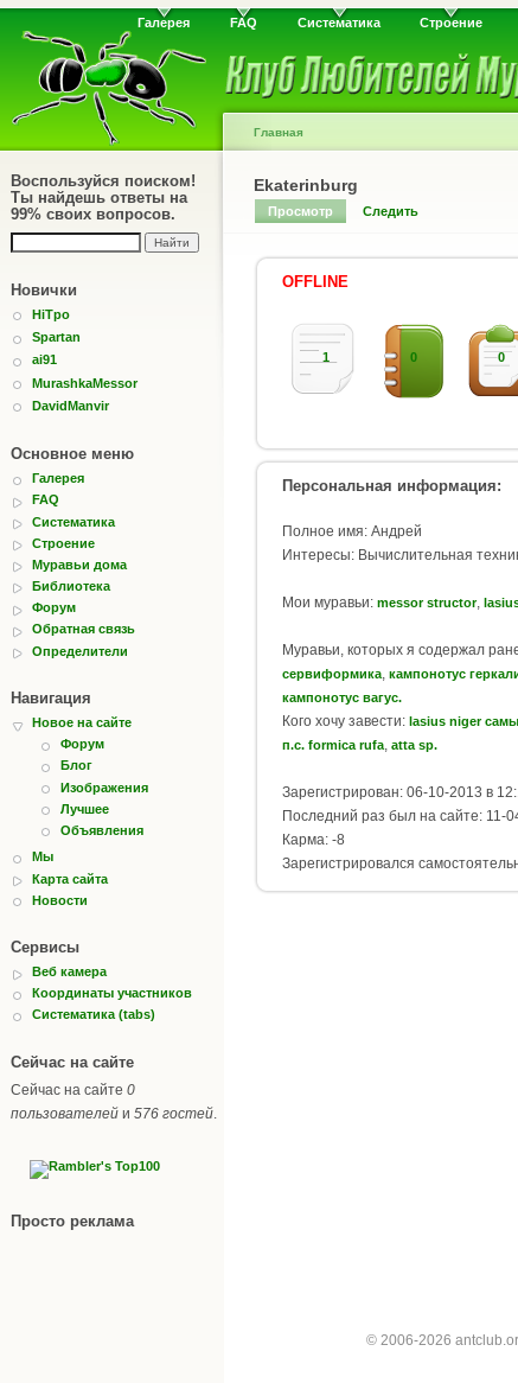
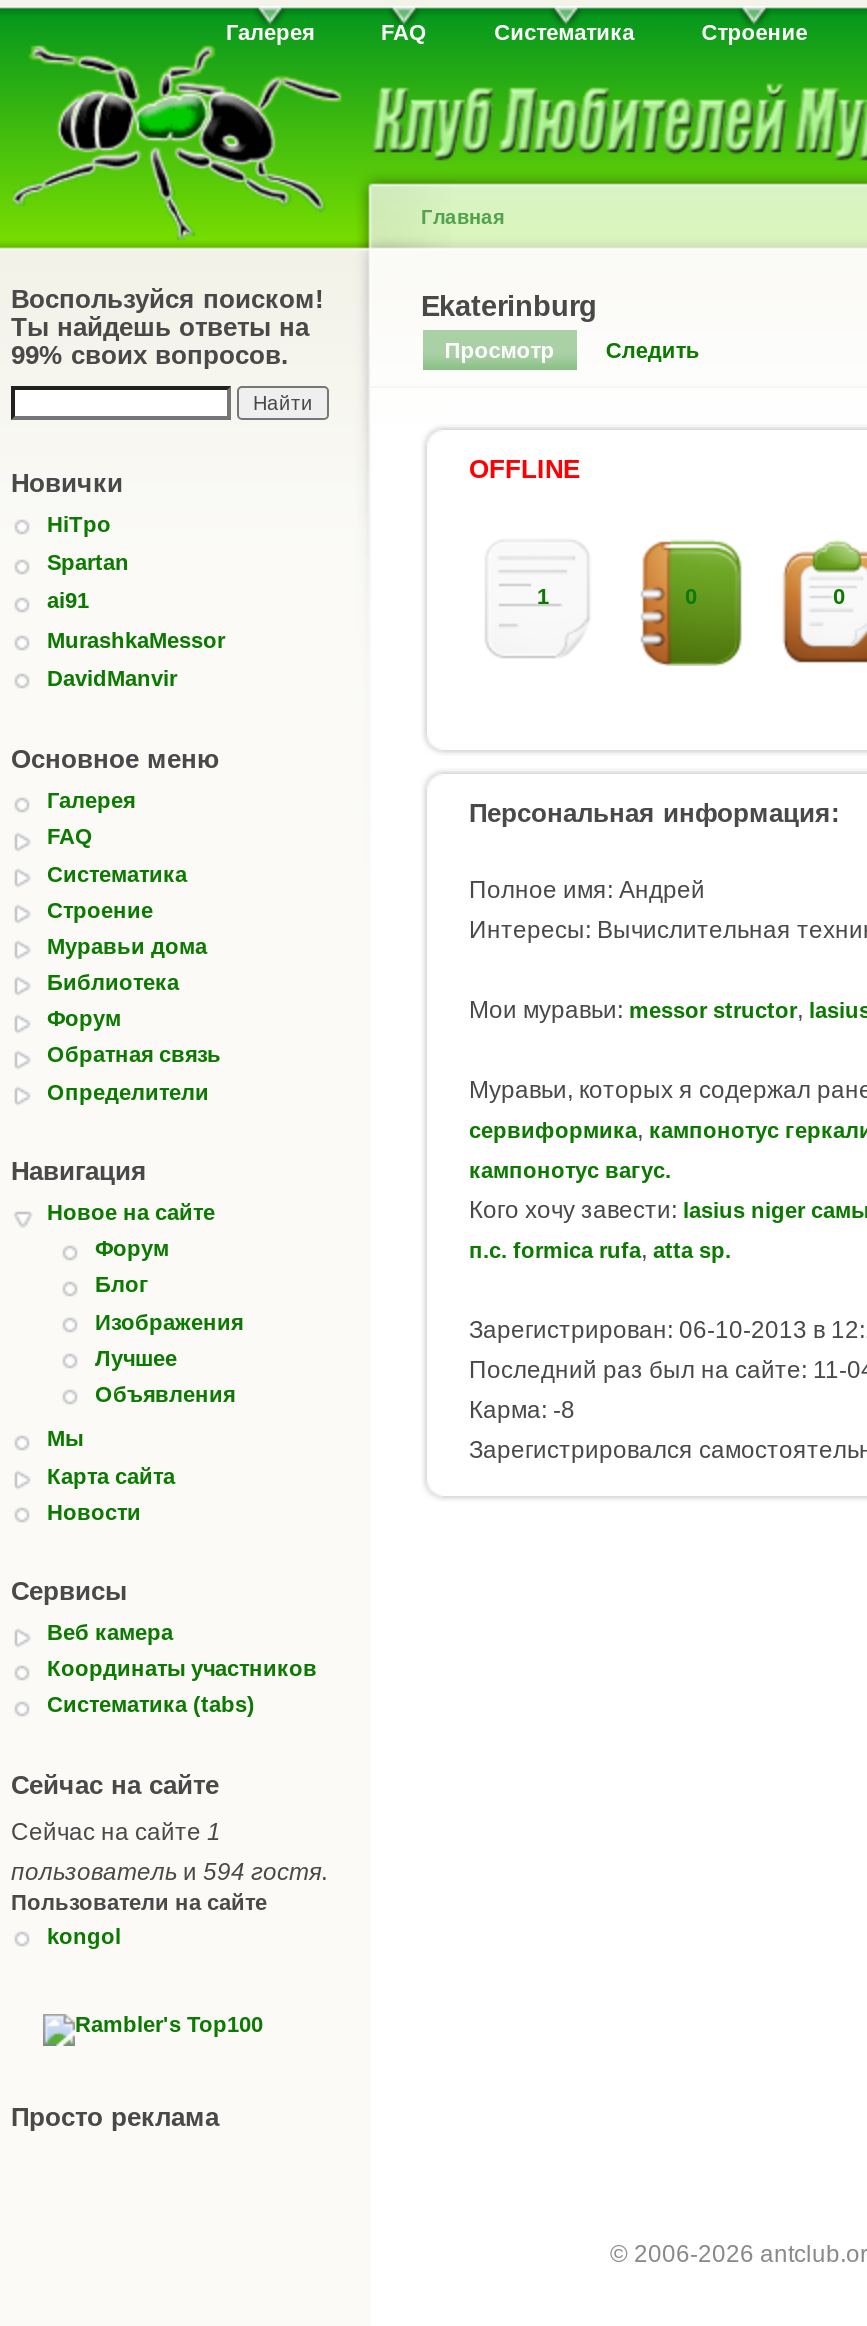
[11,1082,217,1122] Сейчас на сайте 0 | пользователей и 576 гостей. -> [11,1818,327,1948] Сейчас на сайте 1 | пользователь и 594 гостя. | Пользователи на сайте | kongol
moved [11,1212,134,1230] -> [11,2103,219,2133]: Просто реклама

